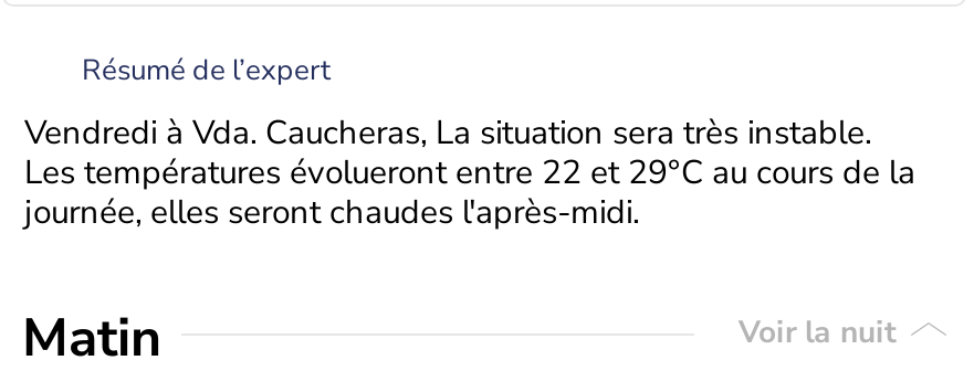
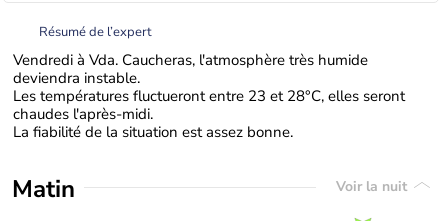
[24,110,915,234] Vendredi à Vda. Caucheras, La situation sera très instable. | Les températures évolueront entre 22 et 29°C au cours de la | journée, elles seront chaudes l'après-midi. -> [13,50,405,142] Vendredi à Vda. Caucheras, l'atmosphère très humide | deviendra instable. | Les températures fluctueront entre 23 et 28°C, elles seront | chaudes l'après-midi. | La fiabilité de la situation est assez bonne.

